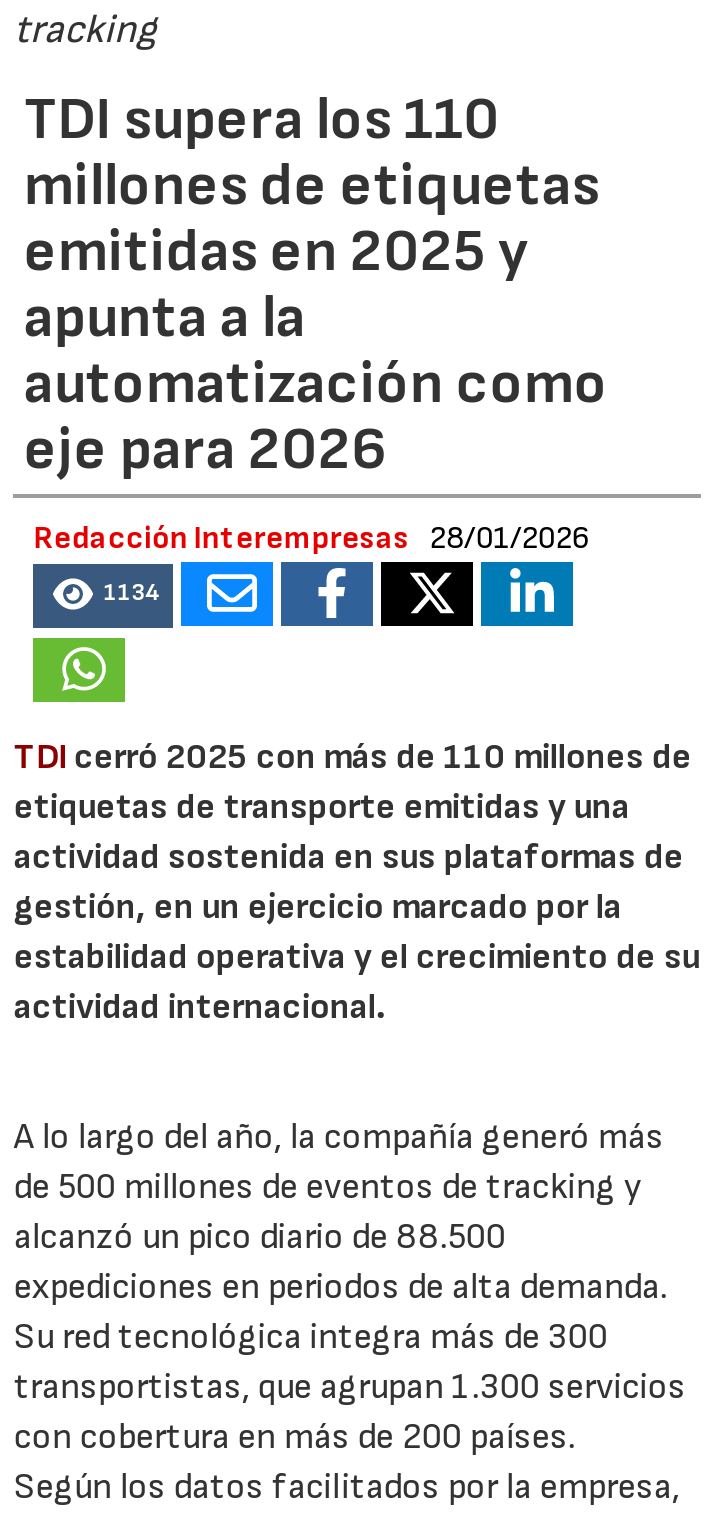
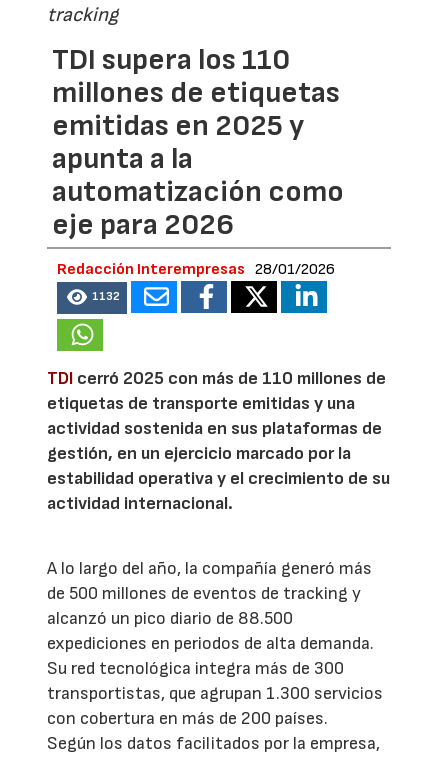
[104,578,160,608] 1134 -> [92,289,120,304] 1132

